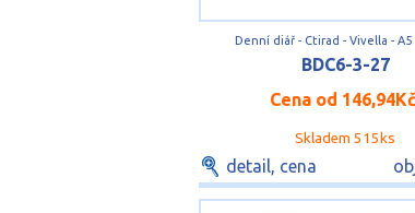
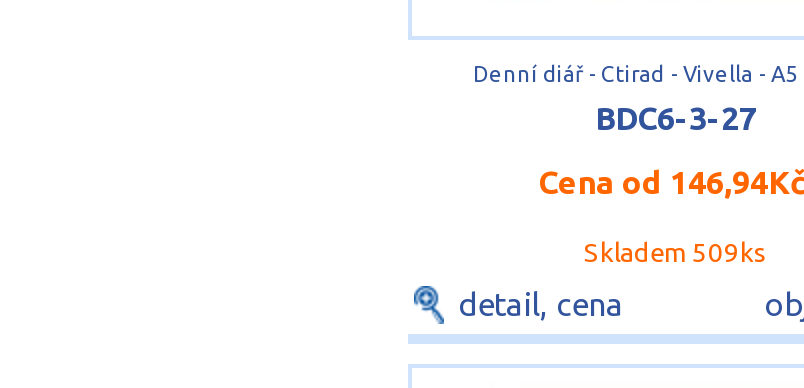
[295,130,395,146] Skladem 515ks -> [584,238,768,268] Skladem 509ks

